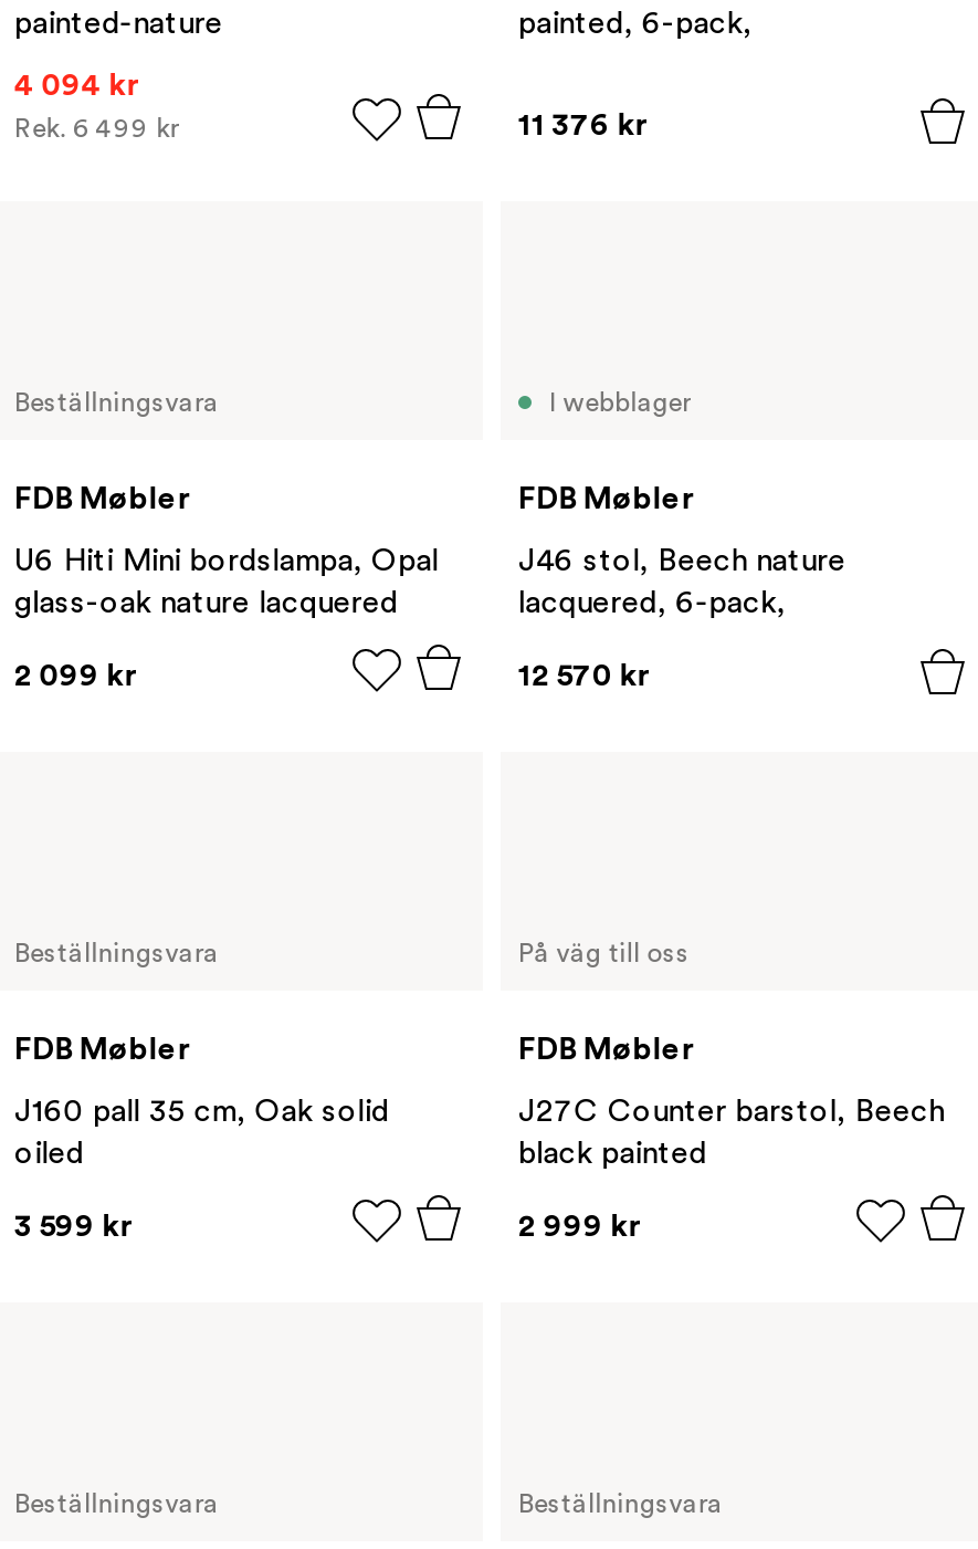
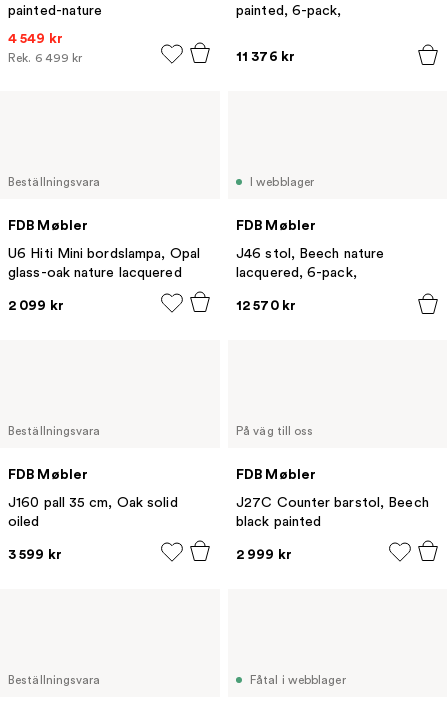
[14,66,140,102] 4 094 kr -> [8,30,63,46] 4 549 kr
[518,1488,723,1519] Beställningsvara -> [250,673,346,687] Fåtal i webblager

